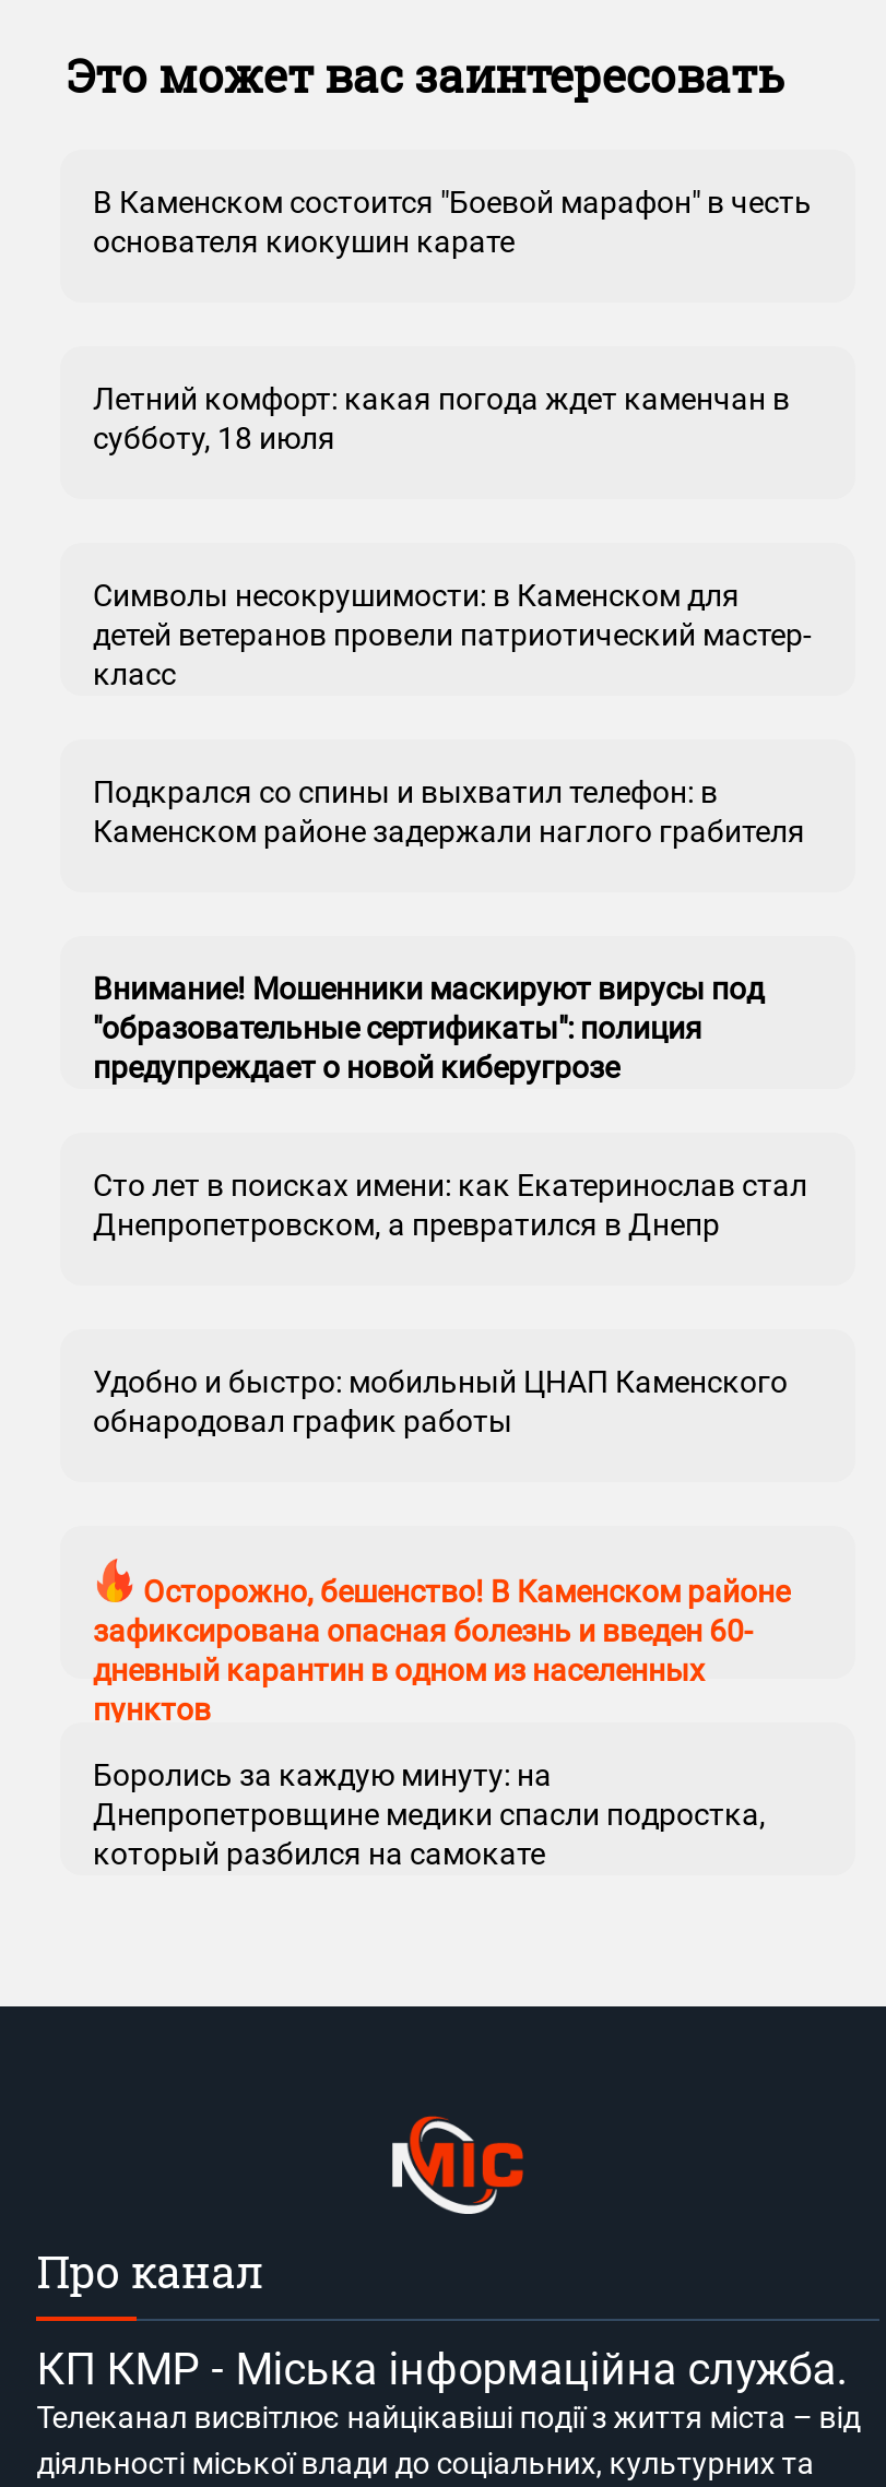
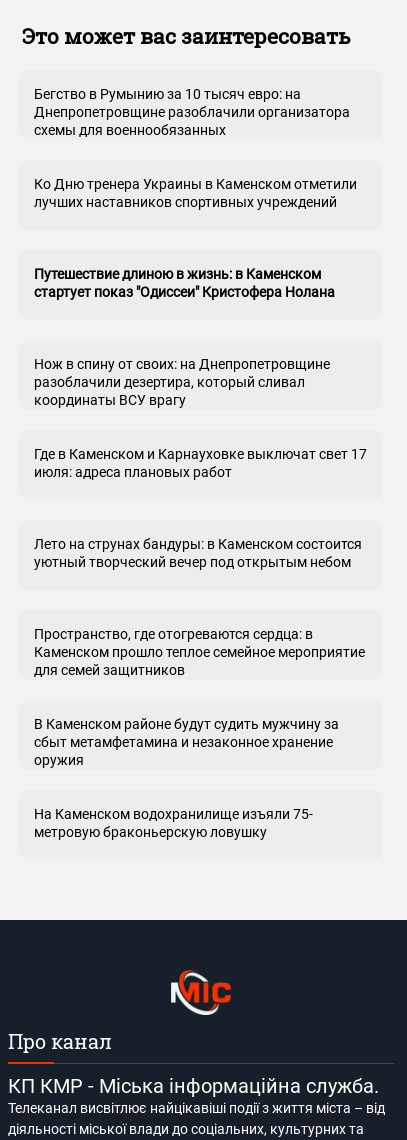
[93,184,812,258] В Каменском состоится "Боевой марафон" в честь | основателя киокушин карате -> [34,86,350,138] Бегство в Румынию за 10 тысяч евро: на | Днепропетровщине разоблачили организатора | схемы для военнообязанных
[93,381,790,455] Летний комфорт: какая погода ждет каменчан в | субботу, 18 июля -> [34,176,357,210] Ко Дню тренера Украины в Каменском отметили | лучших наставников спортивных учреждений
[93,577,812,691] Символы несокрушимости: в Каменском для | детей ветеранов провели патриотический мастер- | класс -> [34,266,335,300] Путешествие длиною в жизнь: в Каменском | стартует показ "Одиссеи" Кристофера Нолана
[93,774,805,848] Подкрался со спины и выхватил телефон: в | Каменском районе задержали наглого грабителя -> [34,356,330,408] Нож в спину от своих: на Днепропетровщине | разоблачили дезертира, который сливал | координаты ВСУ врагу
[93,970,764,1084] Внимание! Мошенники маскируют вирусы под | "образовательные сертификаты": полиция | предупреждает о новой киберугрозе -> [34,446,367,480] Где в Каменском и Карнауховке выключат свет 17 | июля: адреса плановых работ
[93,1167,807,1241] Сто лет в поисках имени: как Екатеринослав стал | Днепропетровском, а превратился в Днепр -> [34,536,362,570] Лето на струнах бандуры: в Каменском состоится | уютный творческий вечер под открытым небом
[93,1364,788,1438] Удобно и быстро: мобильный ЦНАП Каменского | обнародовал график работы -> [34,626,365,678] Пространство, где отогреваются сердца: в | Каменском прошло теплое семейное мероприятие | для семей защитников
[93,1573,790,1726] Осторожно, бешенство! В Каменском районе | зафиксирована опасная болезнь и введен 60- | дневный карантин в одном из населенных | пунктов -> [34,716,339,768] В Каменском районе будут судить мужчину за | сбыт метамфетамина и незаконное хранение | оружия
[93,1757,766,1870] Боролись за каждую минуту: на | Днепропетровщине медики спасли подростка, | который разбился на самокате -> [34,806,313,840] На Каменском водохранилище изъяли 75- | метровую браконьерскую ловушку

